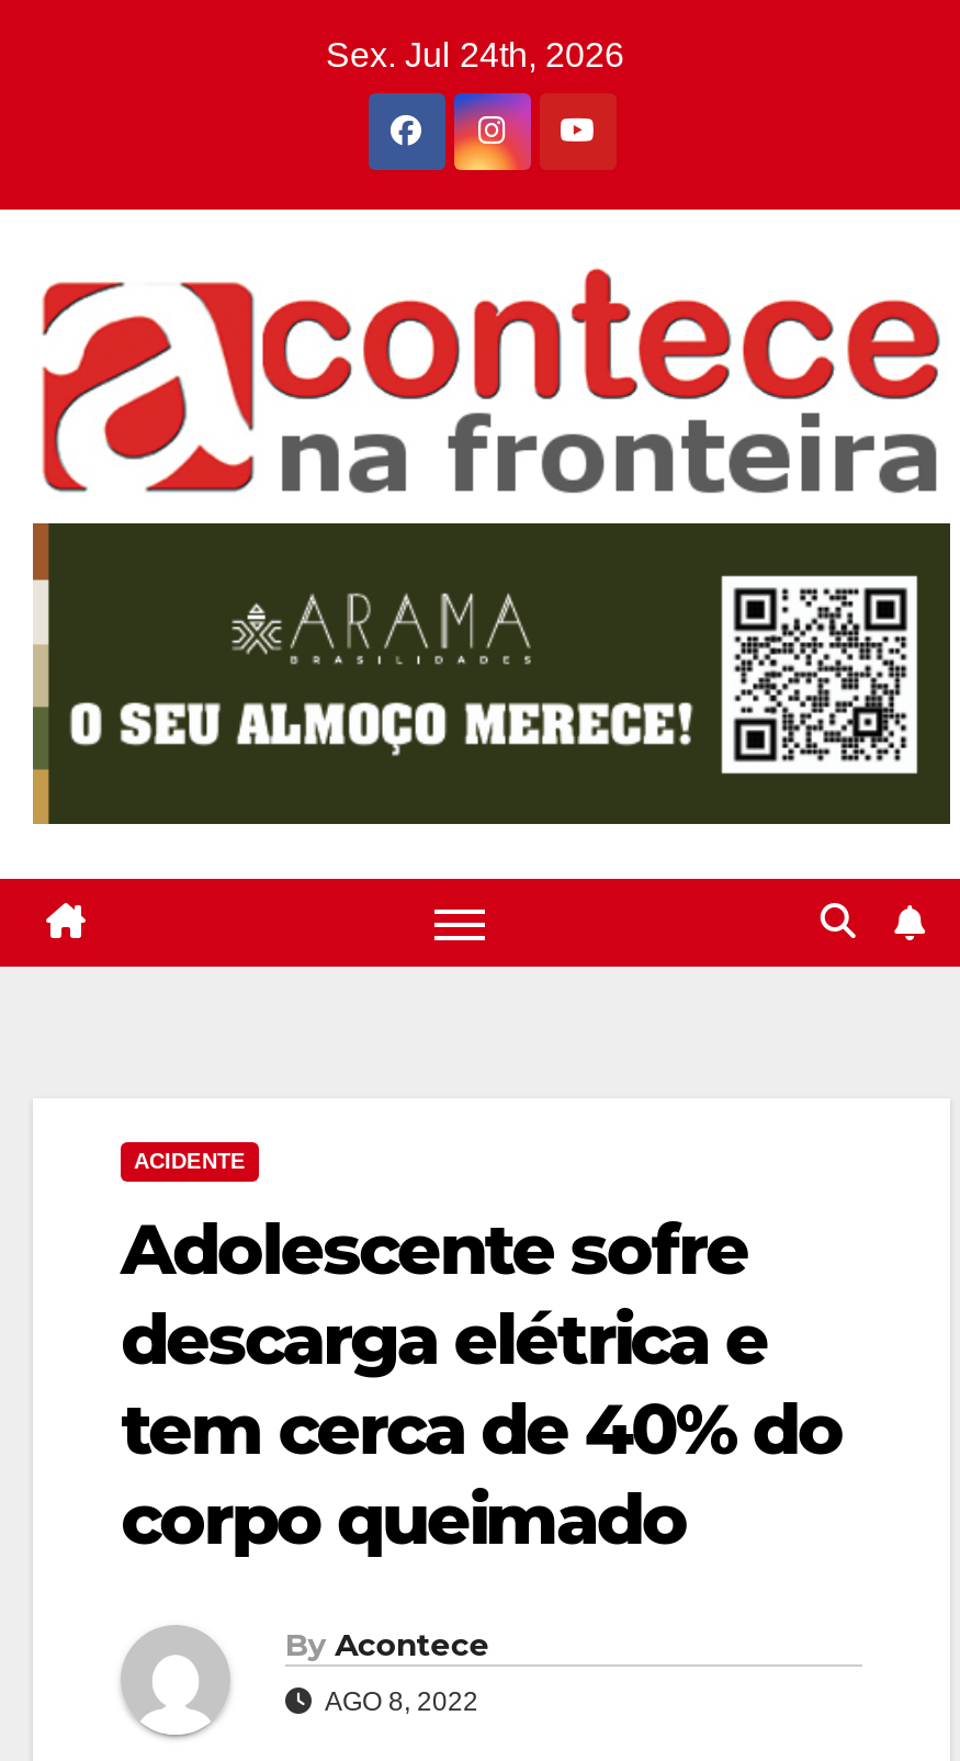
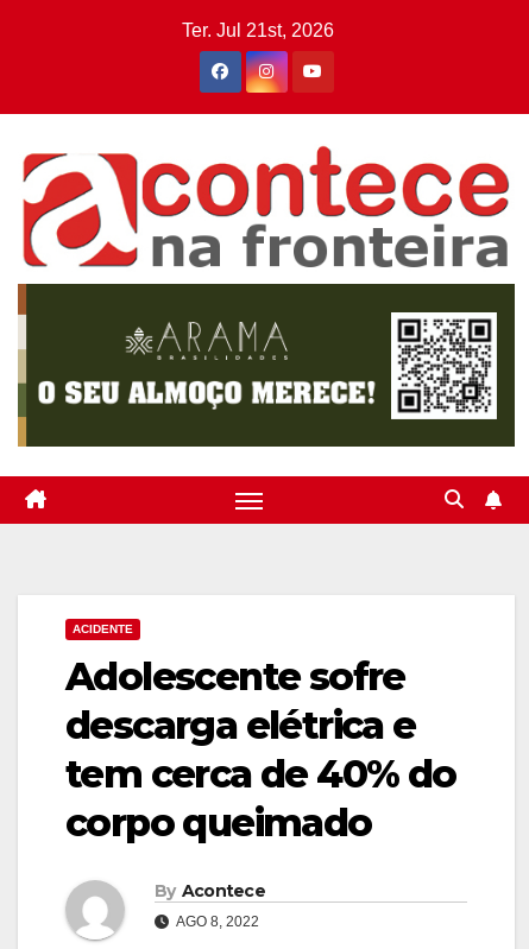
[326,36,624,74] Sex. Jul 24th, 2026 -> [181,20,333,40] Ter. Jul 21st, 2026

